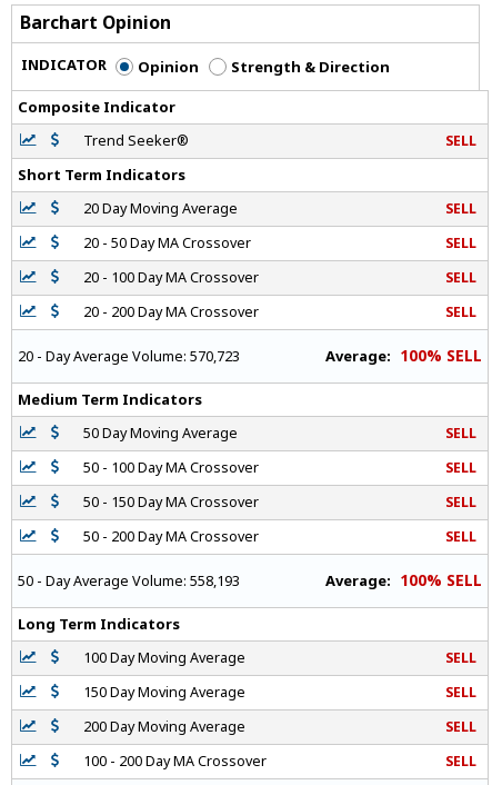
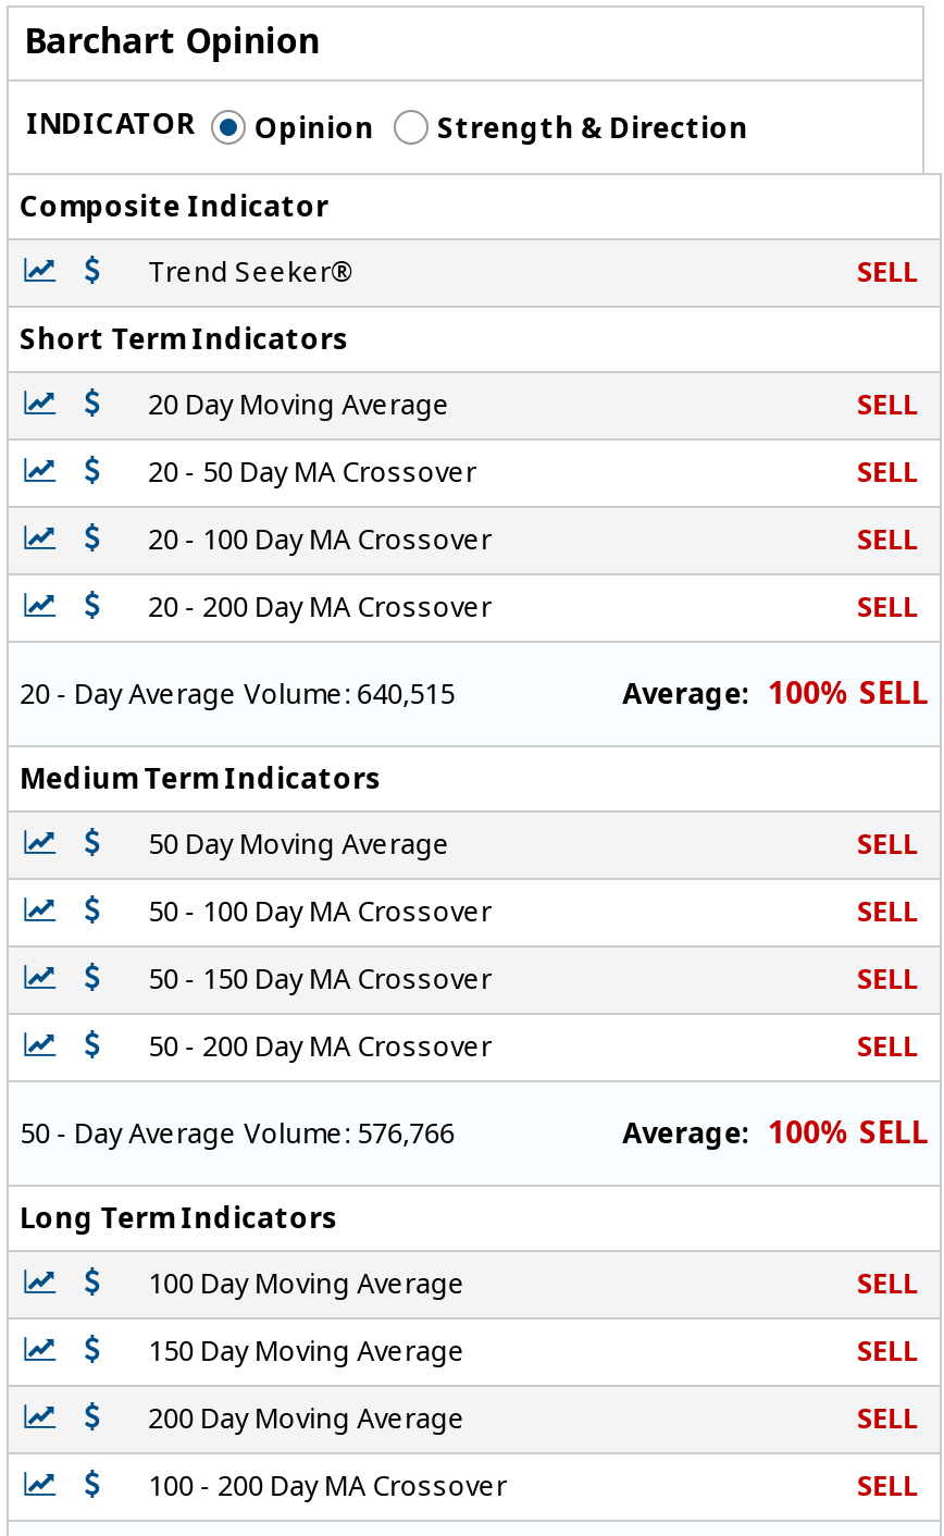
[18,347,240,366] 20 - Day Average Volume: 570,723 -> [20,676,455,713] 20 - Day Average Volume: 640,515
[18,572,240,591] 50 - Day Average Volume: 558,193 -> [20,1116,455,1153] 50 - Day Average Volume: 576,766

